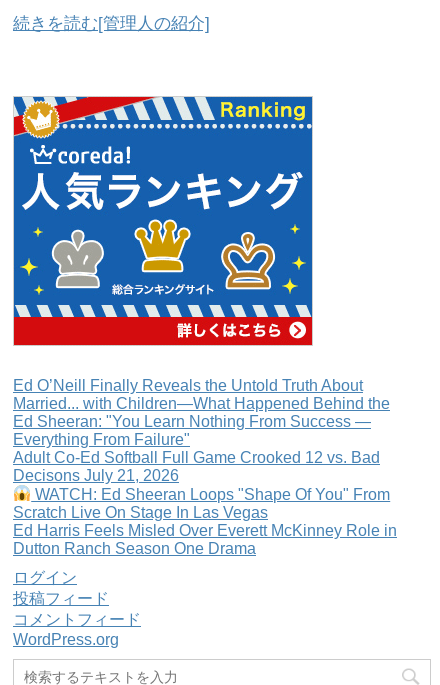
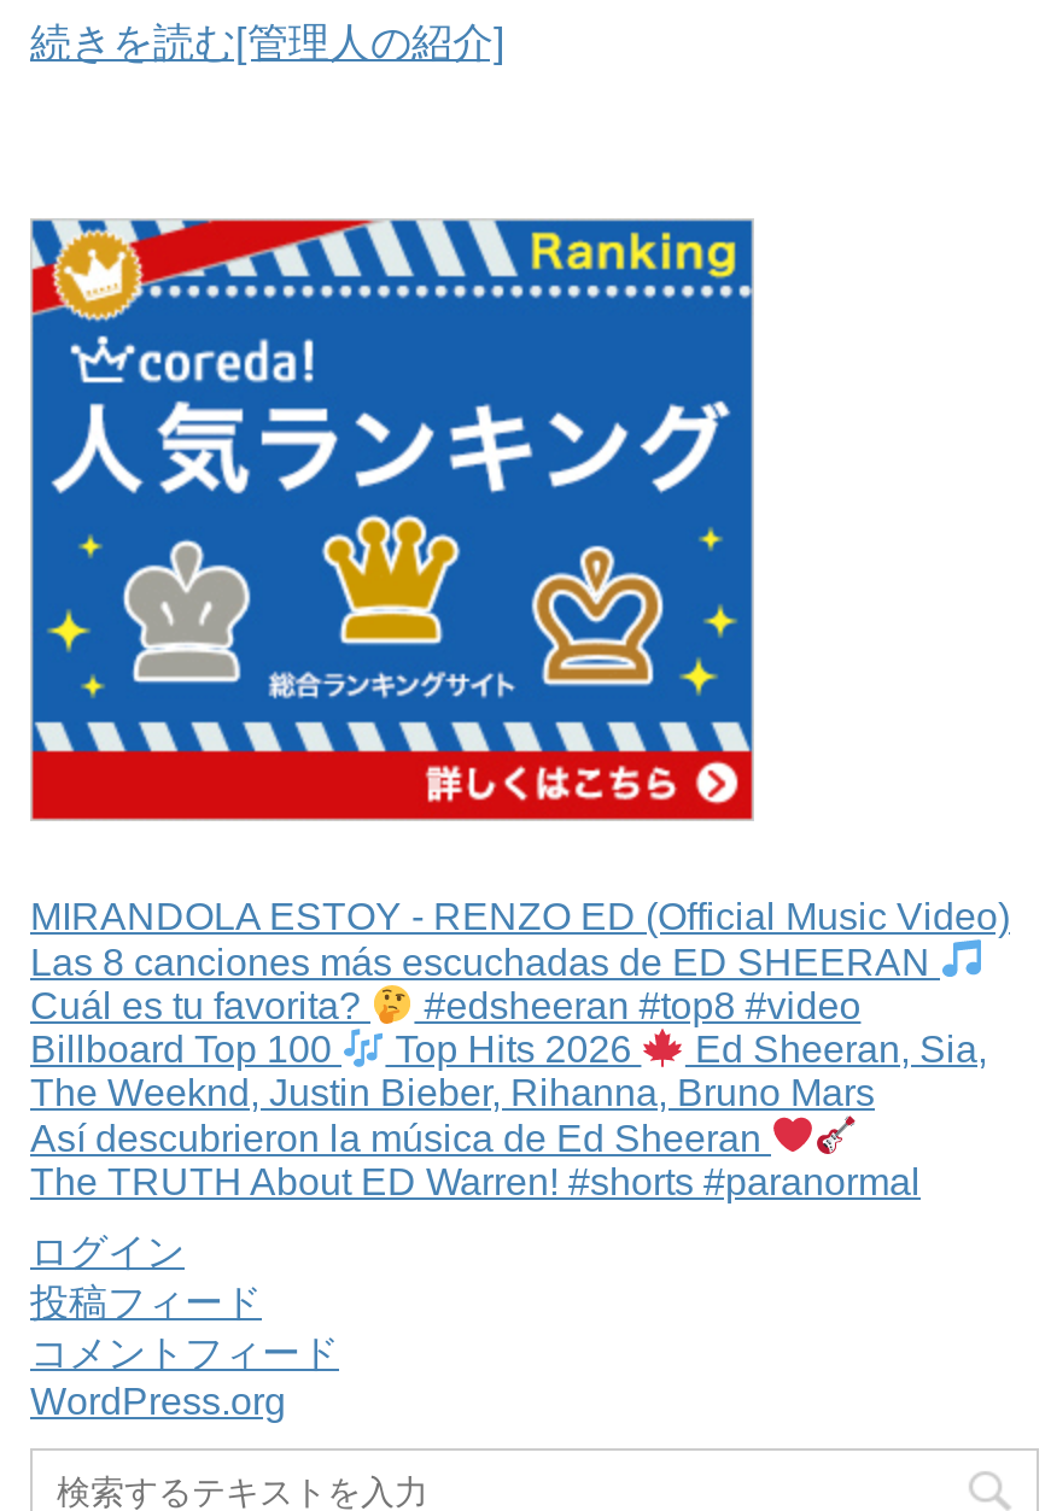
[13,377,397,556] Ed O’Neill Finally Reveals the Untold Truth About | Married... with Children—What Happened Behind the | Ed Sheeran: "You Learn Nothing From Success — | Everything From Failure" | Adult Co-Ed Softball Full Game Crooked 12 vs. Bad | Decisons July 21, 2026 | WATCH: Ed Sheeran Loops "Shape Of You" From | Scratch Live On Stage In Las Vegas | Ed Harris Feels Misled Over Everett McKinney Role in | Dutton Ranch Season One Drama -> [30,896,1010,1202] MIRANDOLA ESTOY - RENZO ED (Official Music Video) | Las 8 canciones más escuchadas de ED SHEERAN | Cuál es tu favorita? | #edsheeran #top8 #video | Billboard Top 100 | Top Hits 2026 | Ed Sheeran, Sia, | The Weeknd, Justin Bieber, Rihanna, Bruno Mars | Así descubrieron la música de Ed Sheeran | The TRUTH About ED Warren! #shorts #paranormal

